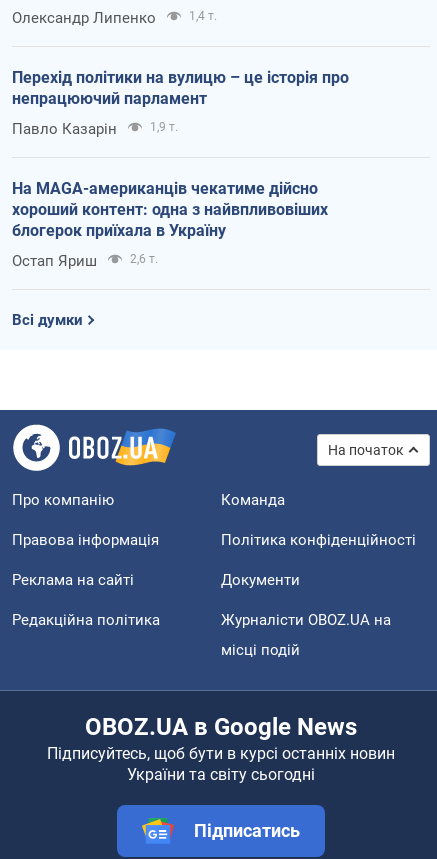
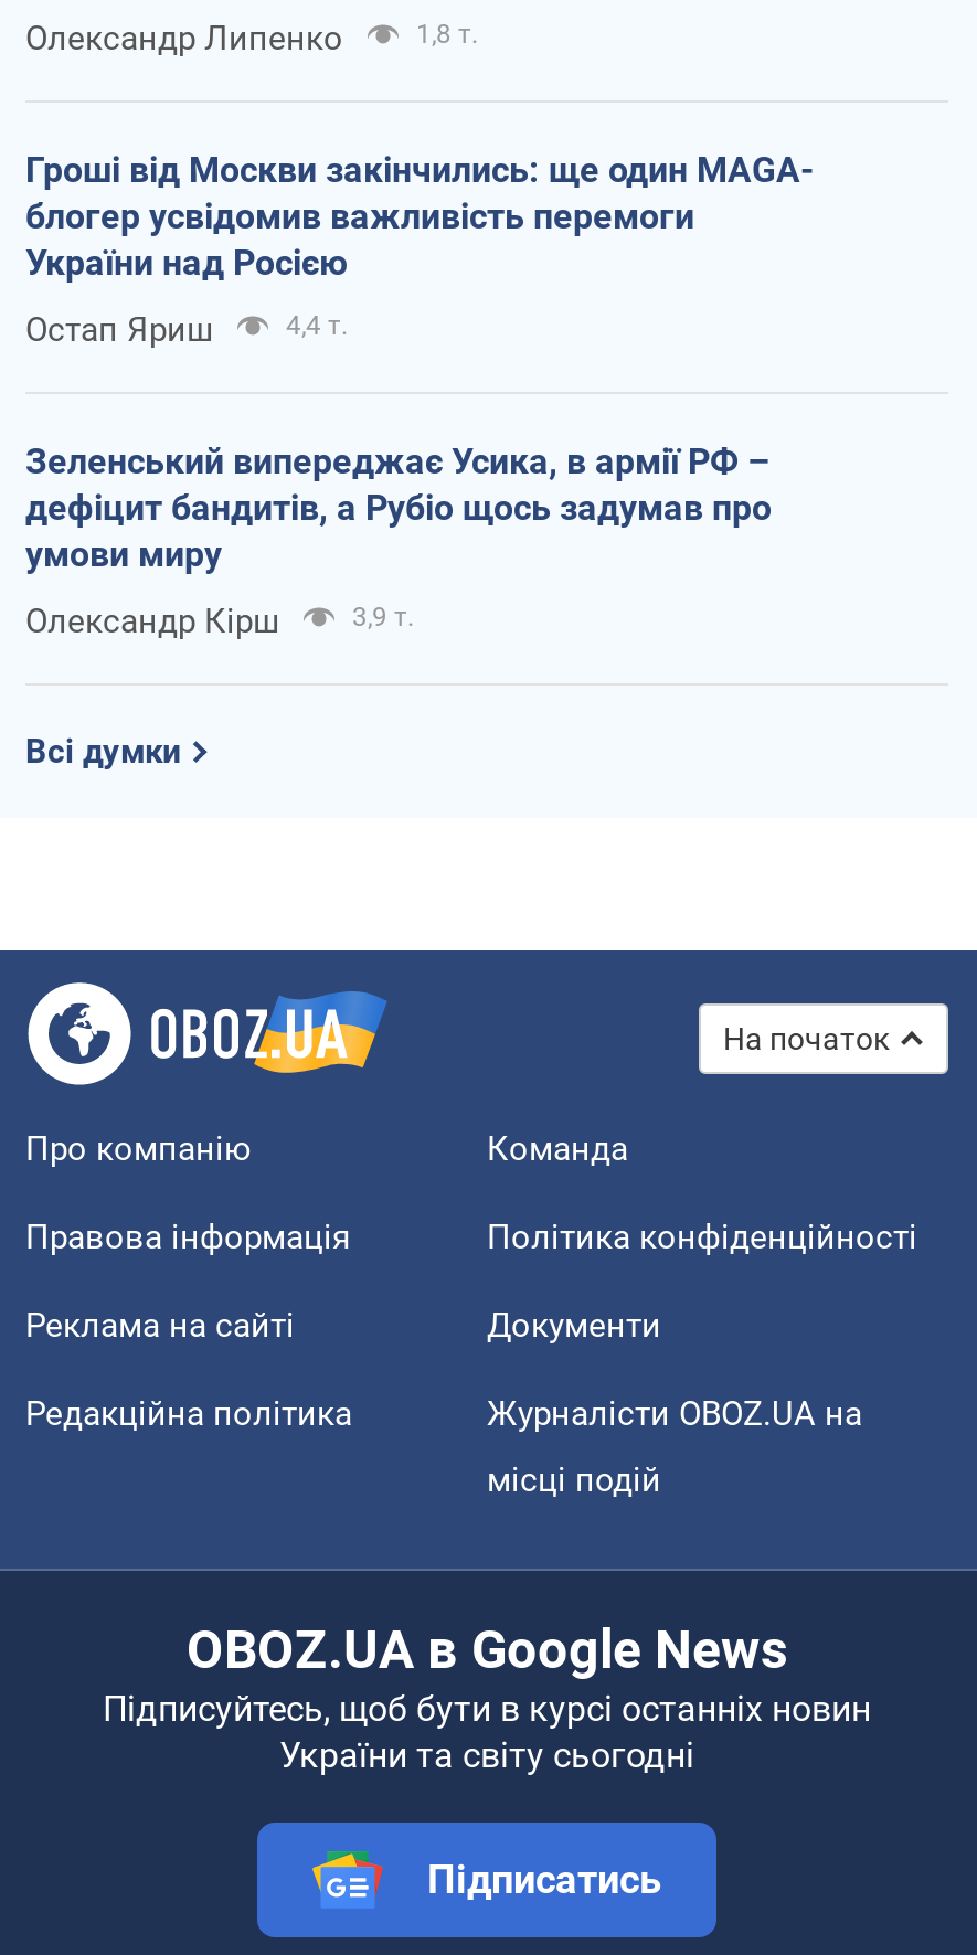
[12,9,349,240] 1,4 т. | Перехід політики на вулицю – це історія про | непрацюючий парламент | Павло Казарін | 1,9 т. | На MAGA-американців чекатиме дійсно | хороший контент: одна з найвпливовіших | блогерок приїхала в Україну -> [25,18,814,283] 1,8 т. | Гроші від Москви закінчились: ще один MAGA- | блогер усвідомив важливість перемоги | України над Росією
moved [12,252,97,270] -> [25,310,213,349]: Остап Яриш
[130,252,158,266] 2,6 т. -> [25,310,772,641] 4,4 т. | Зеленський випереджає Усика, в армії РФ – | дефіцит бандитів, а Рубіо щось задумав про | умови миру | Олександр Кірш | 3,9 т.

